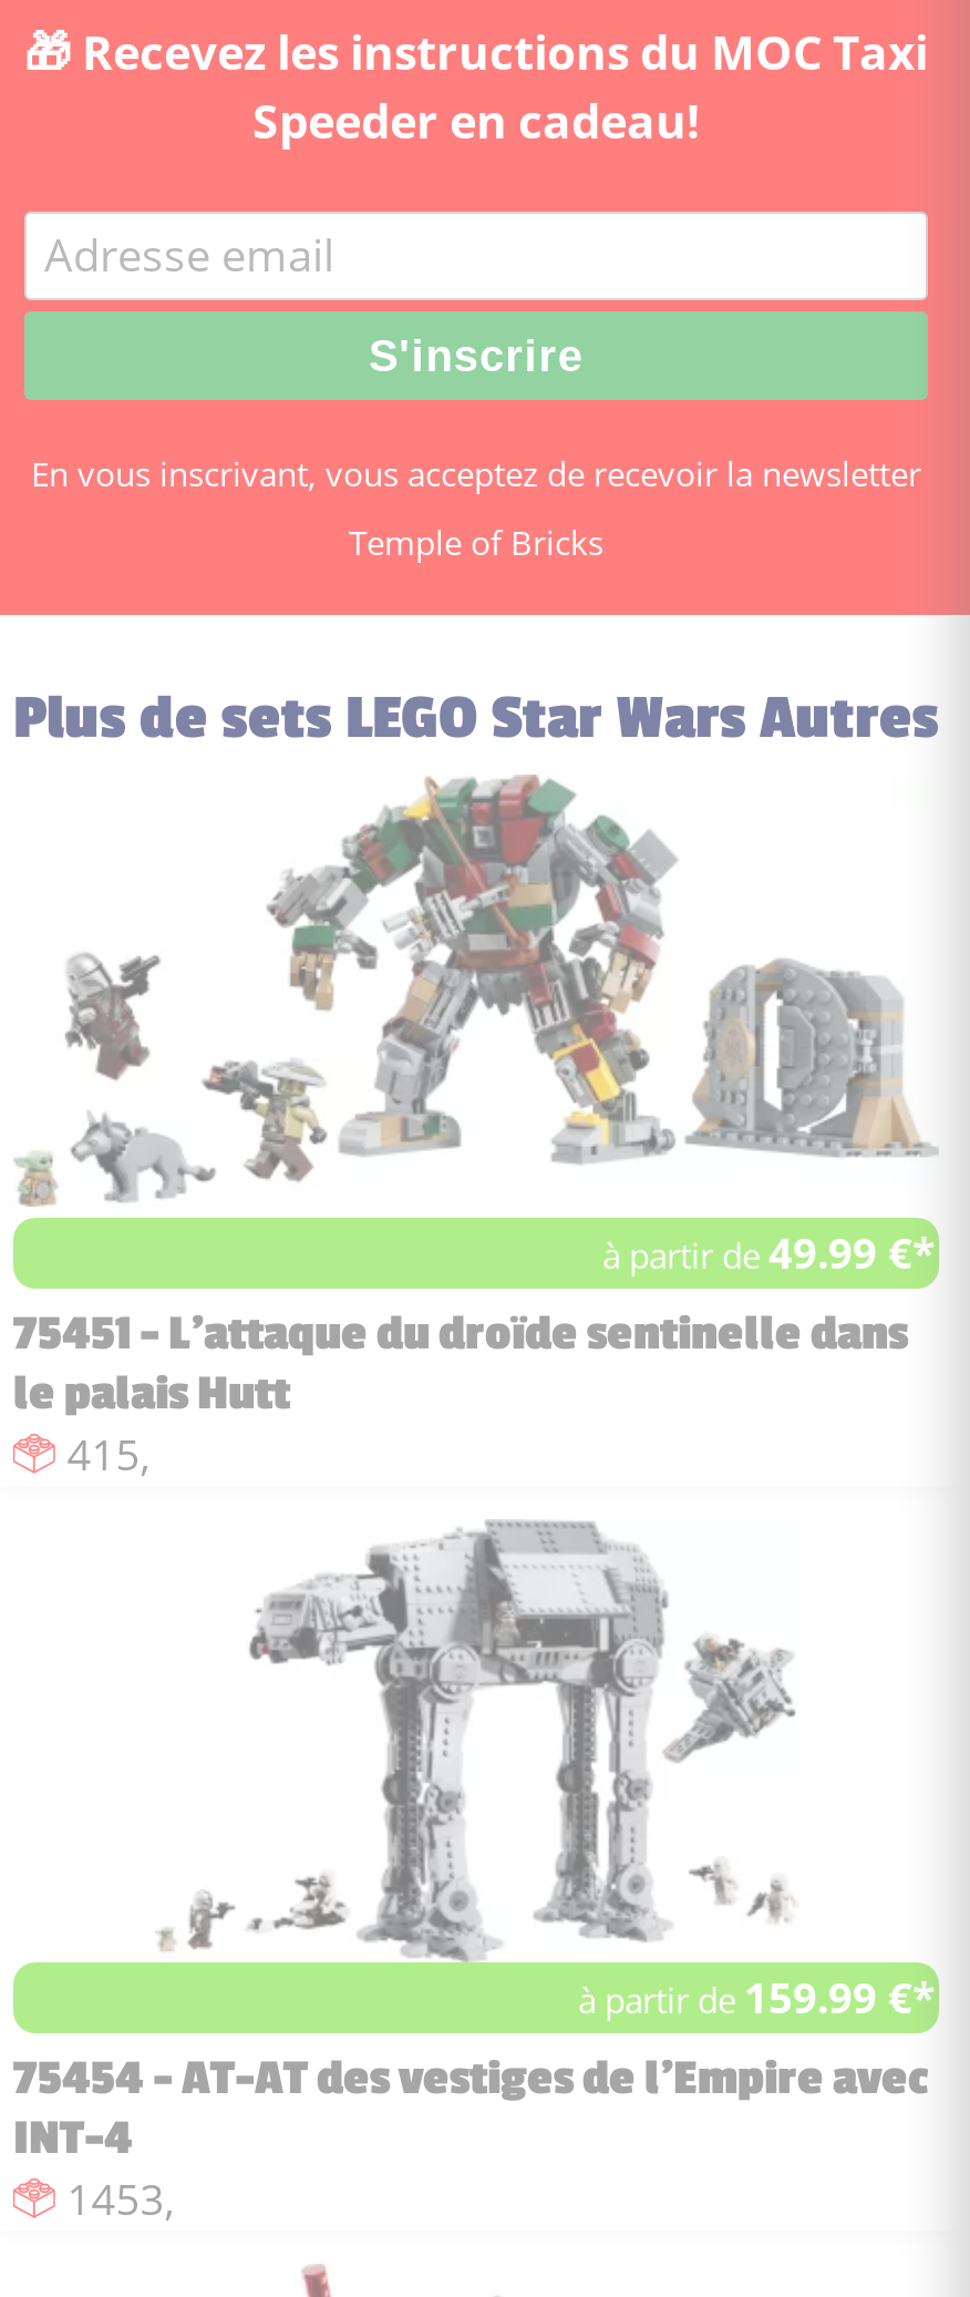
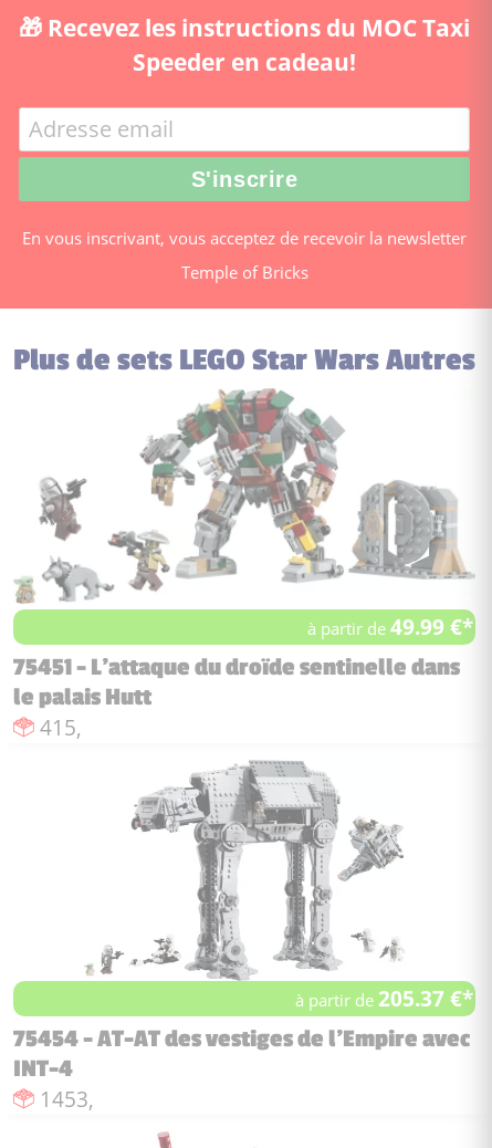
[578,1967,935,2027] à partir de 159.99 €* -> [295,983,473,1013] à partir de 205.37 €*

